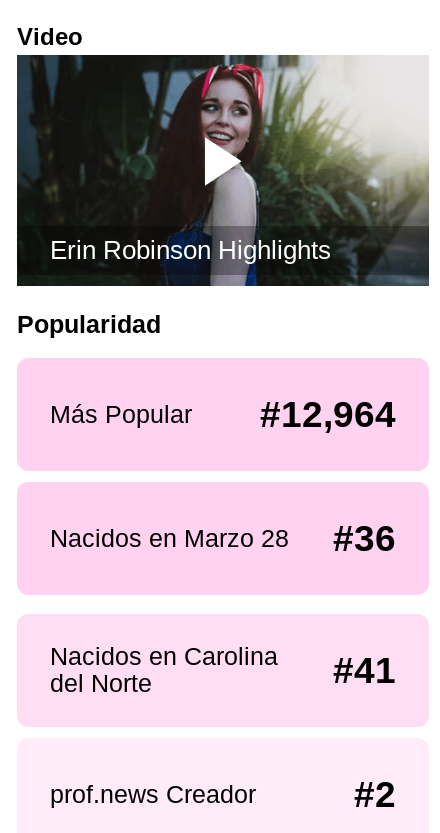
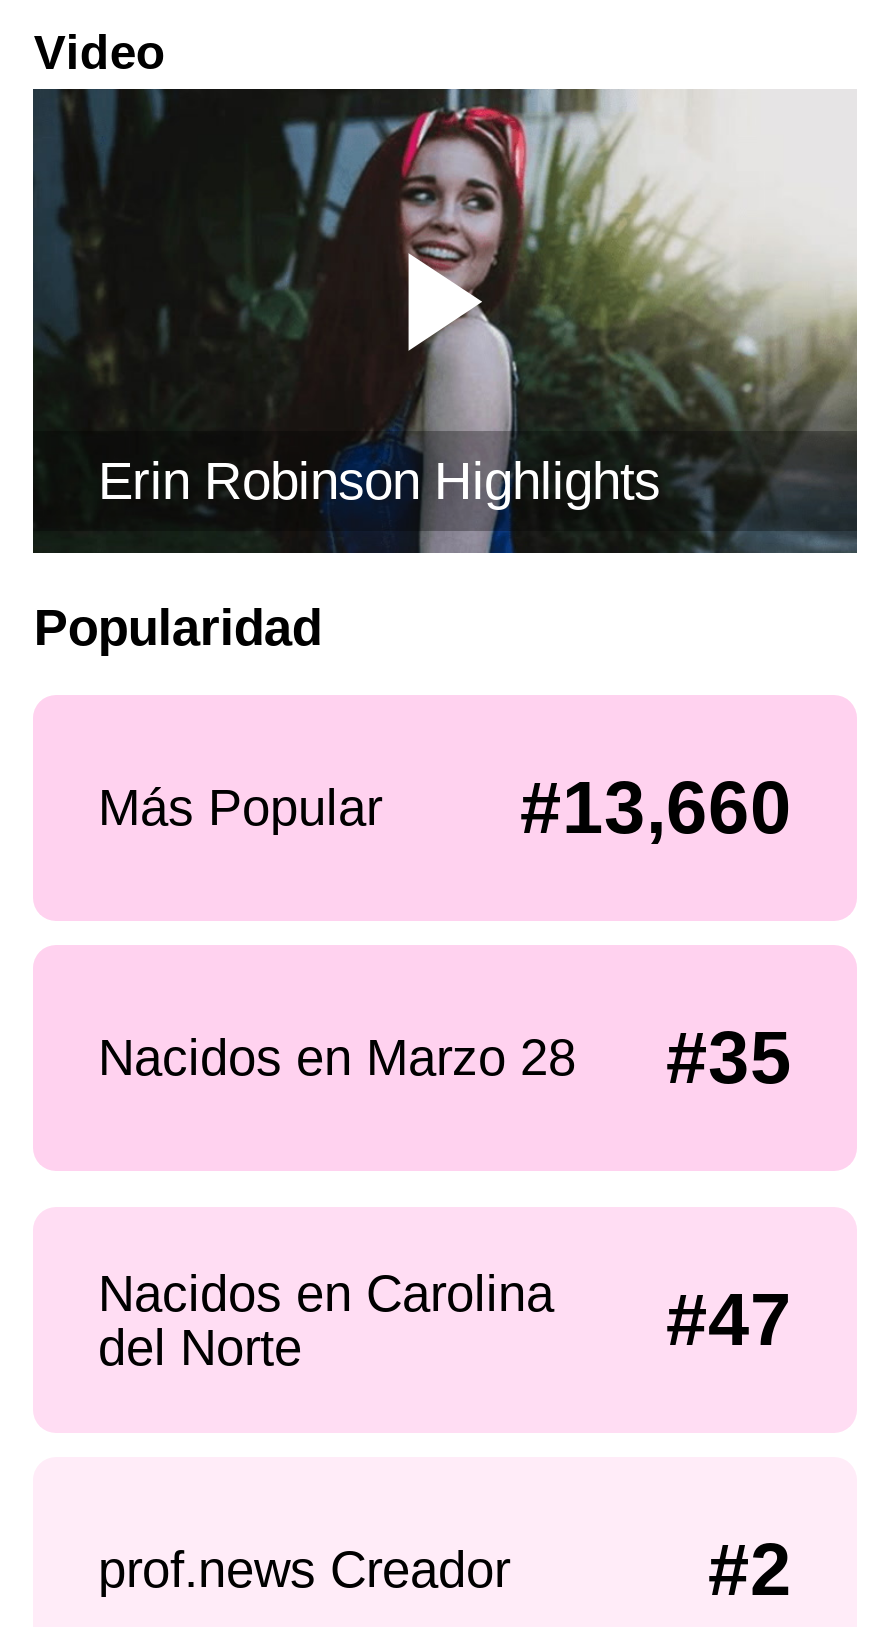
[260,394,396,435] #12,964 -> [520,768,792,850] #13,660
[49,518,396,559] Nacidos en Marzo 28 #36 -> [98,1017,792,1099] Nacidos en Marzo 28 #35
[49,642,396,691] Nacidos en Carolina #41 -> [98,1265,792,1362] Nacidos en Carolina #47

